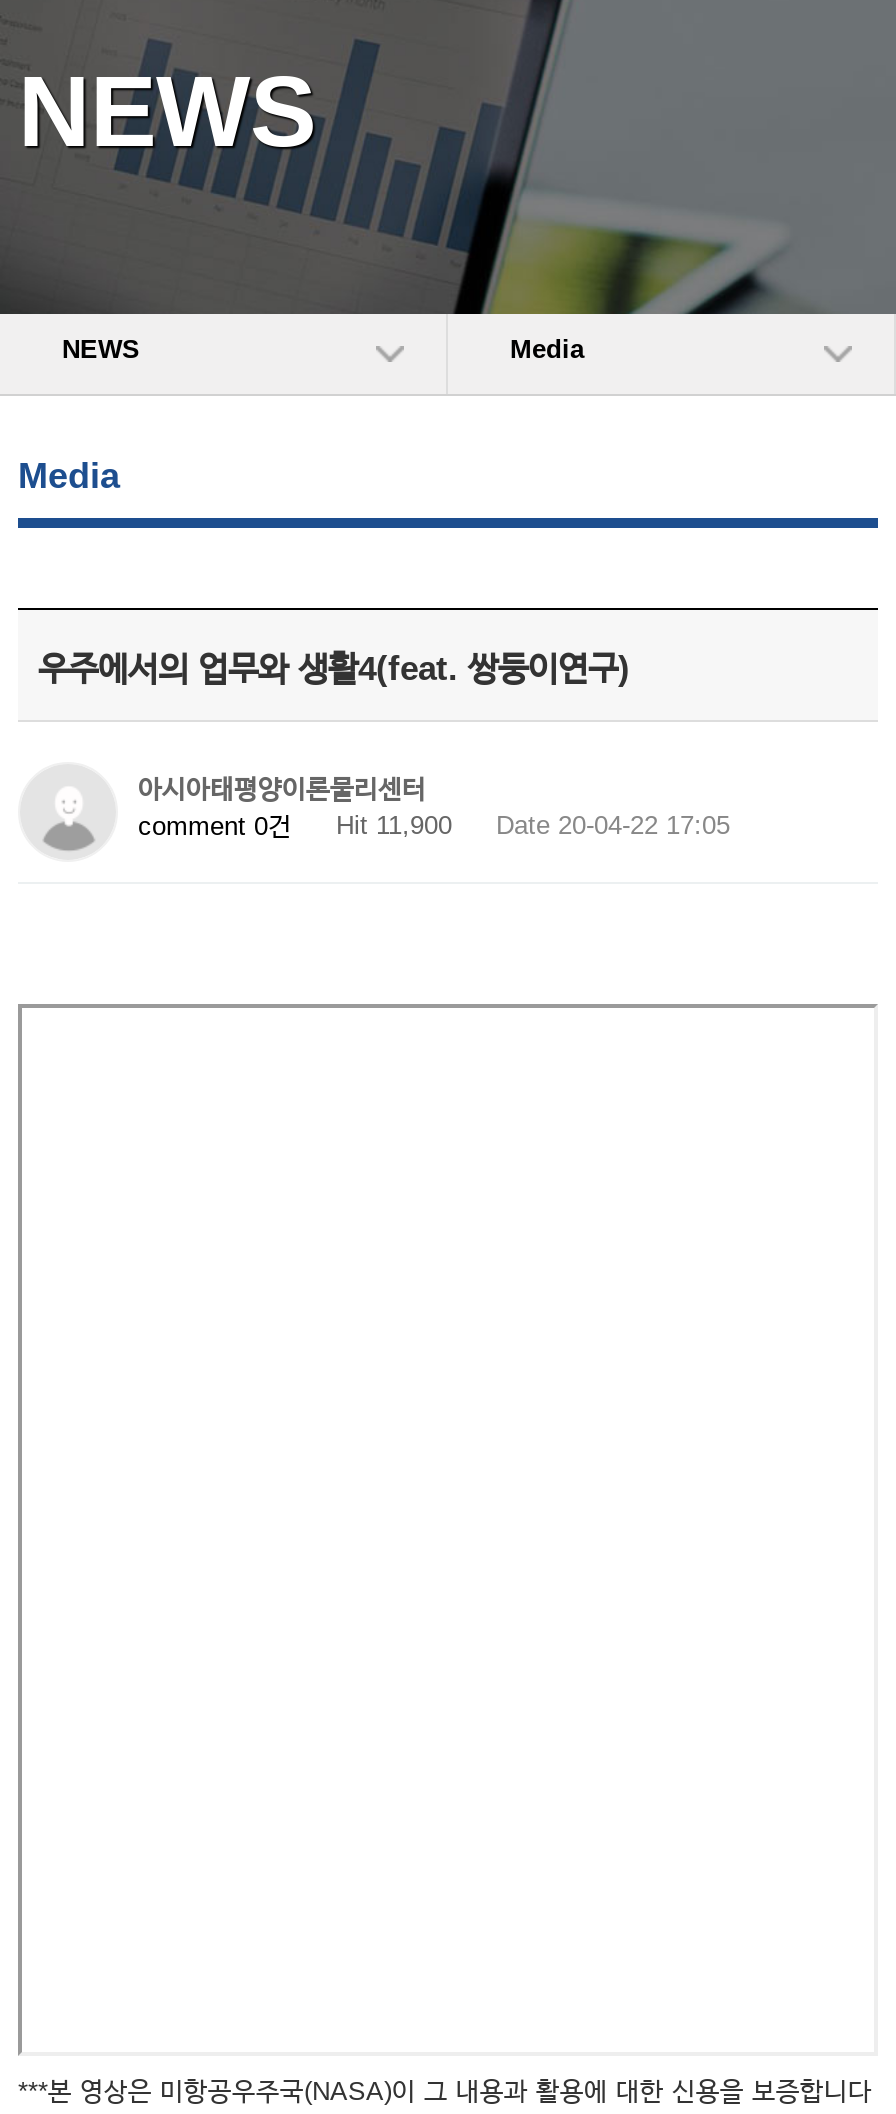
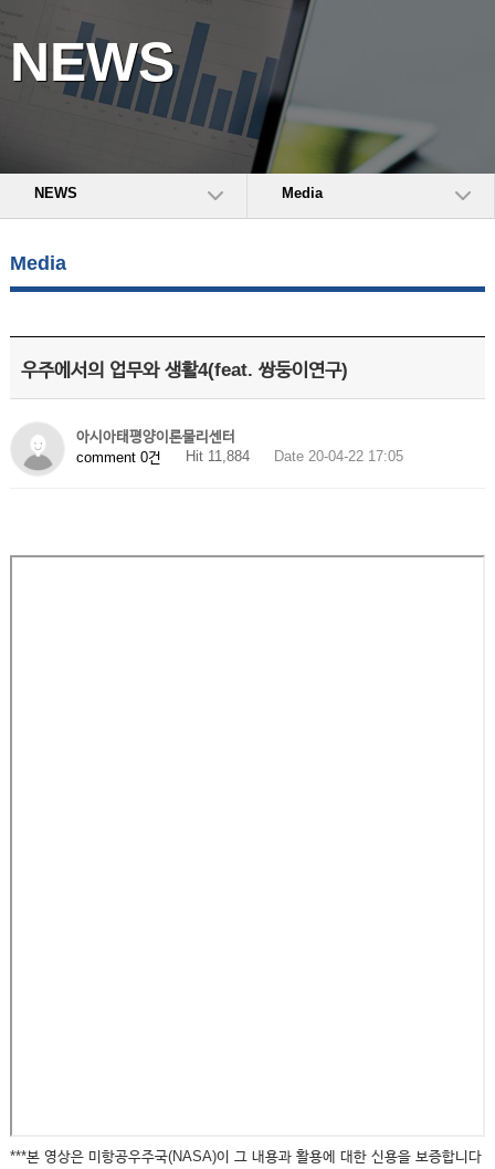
[138,810,730,841] comment 0건 Hit 11,900 Date 20-04-22 17:05 -> [76,448,403,465] comment 0건 Hit 11,884 Date 20-04-22 17:05

